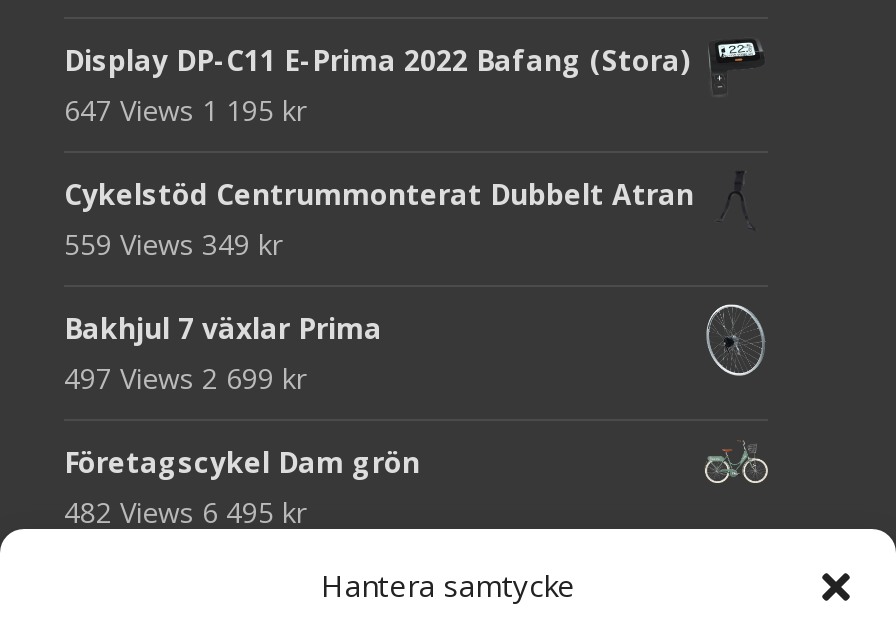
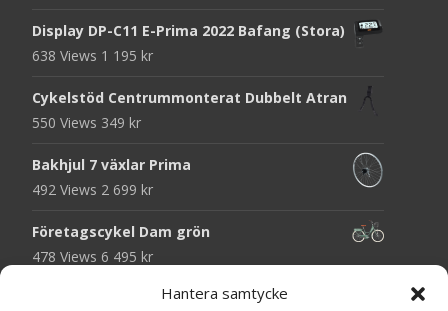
[64,92,306,130] 647 Views 1 195 kr -> [32,46,153,65] 638 Views 1 195 kr
[64,226,282,264] 559 Views 349 kr -> [32,113,141,132] 550 Views 349 kr
[64,360,306,398] 497 Views 2 699 kr -> [32,180,153,199] 492 Views 2 699 kr
[64,494,306,532] 482 Views 6 495 kr -> [32,247,153,266] 478 Views 6 495 kr

